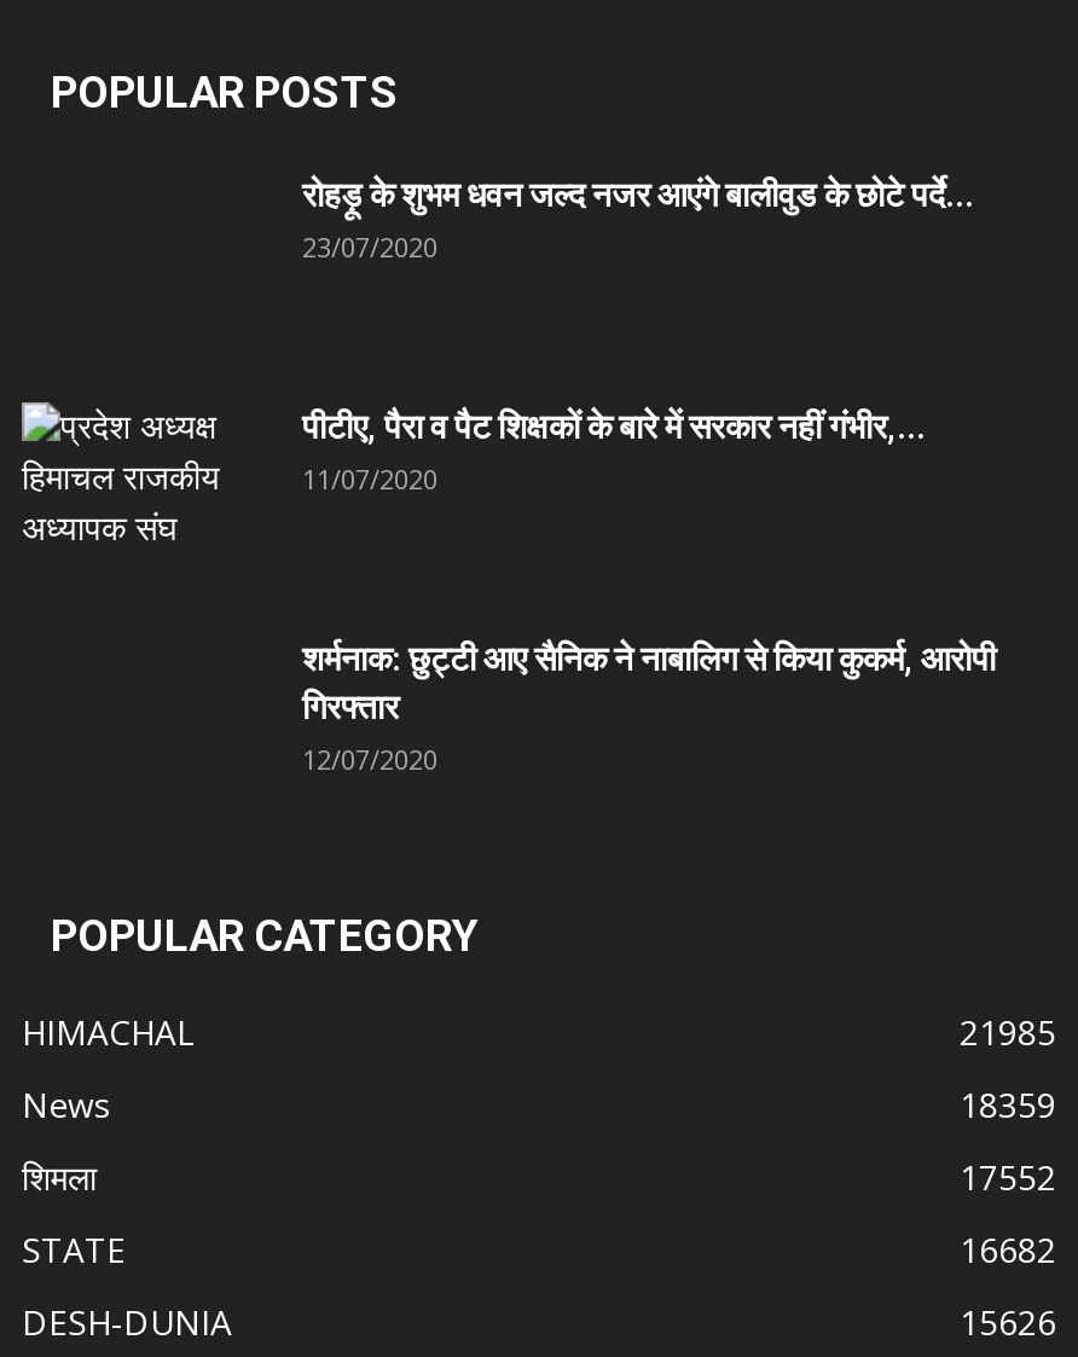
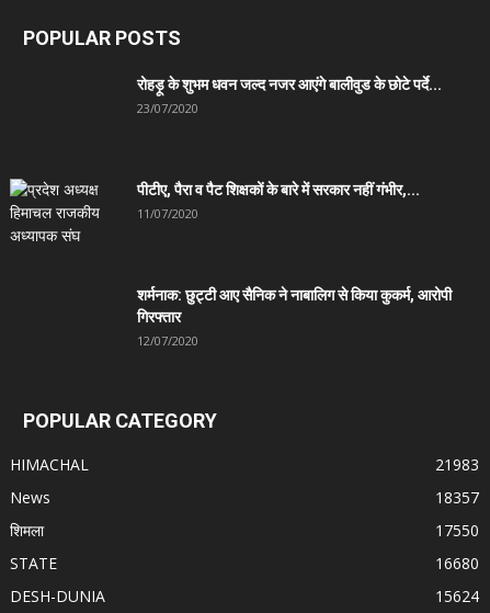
[960,1009,1056,1055] 21985 -> [435,454,479,474] 21983
[960,1082,1056,1128] 18359 -> [435,486,479,507] 18357
[960,1154,1056,1200] 17552 -> [435,519,479,540] 17550
[960,1227,1056,1273] 16682 -> [435,552,479,573] 16680
[960,1299,1056,1345] 15626 -> [435,585,479,606] 15624

